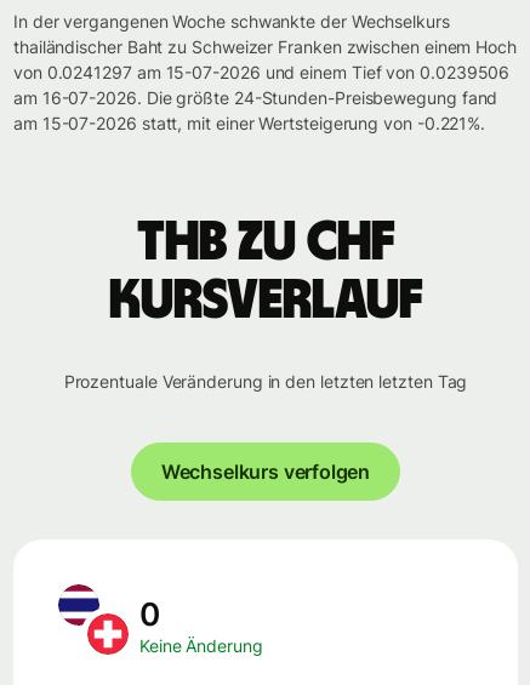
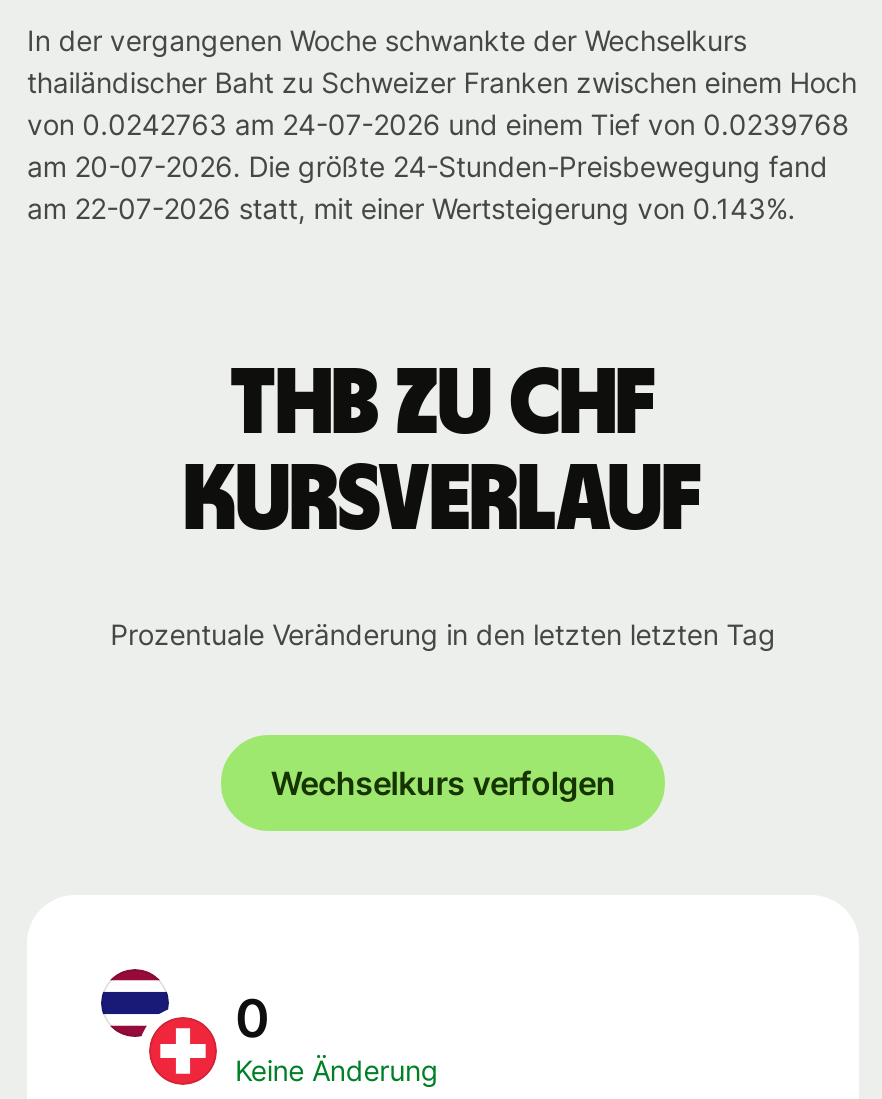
[13,62,510,82] von 0.0241297 am 15-07-2026 und einem Tief von 0.0239506 -> [27,107,850,141] von 0.0242763 am 24-07-2026 und einem Tief von 0.0239768
[13,87,498,108] am 16-07-2026. Die größte 24-Stunden-Preisbewegung fand -> [27,149,828,183] am 20-07-2026. Die größte 24-Stunden-Preisbewegung fand
[13,113,485,133] am 15-07-2026 statt, mit einer Wertsteigerung von -0.221%. -> [27,191,795,225] am 22-07-2026 statt, mit einer Wertsteigerung von 0.143%.

